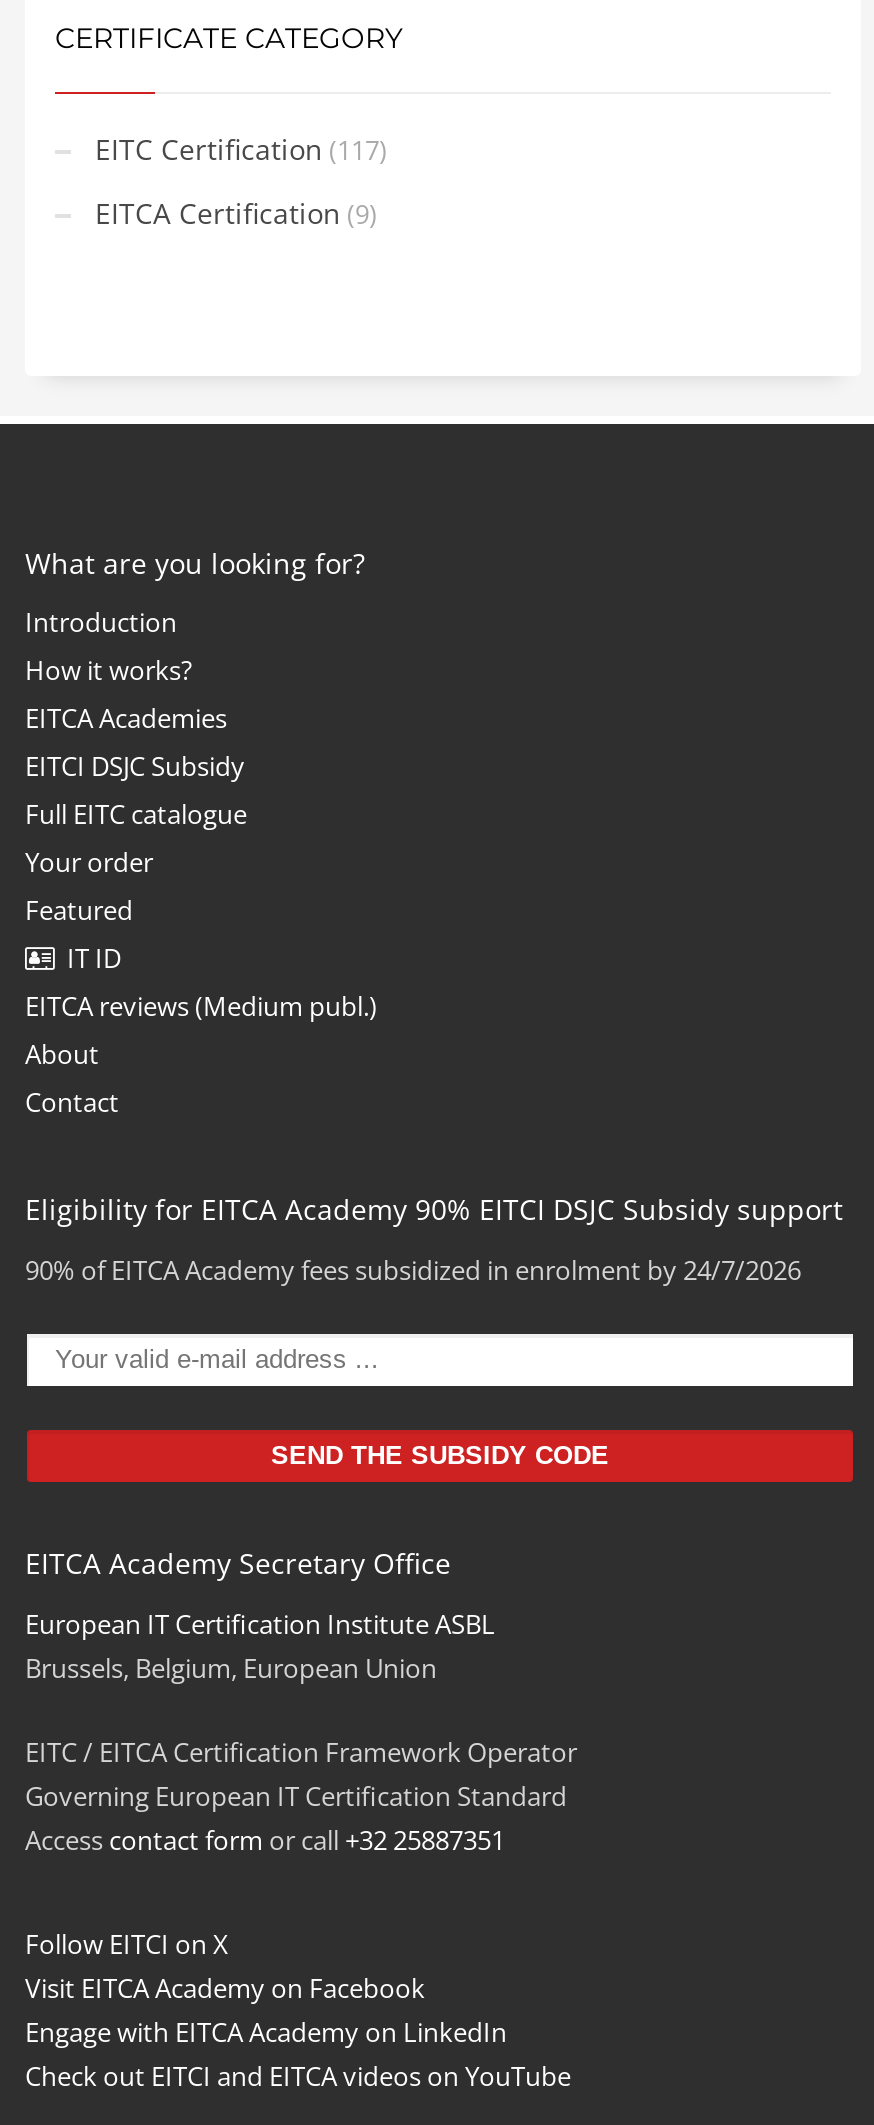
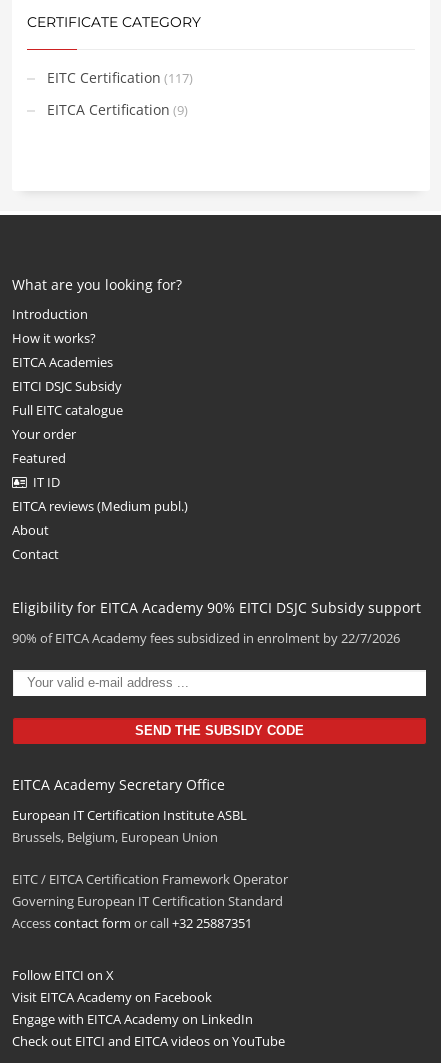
[25,1252,801,1288] 90% of EITCA Academy fees subsidized in enrolment by 24/7/2026 -> [12,629,400,647] 90% of EITCA Academy fees subsidized in enrolment by 22/7/2026

